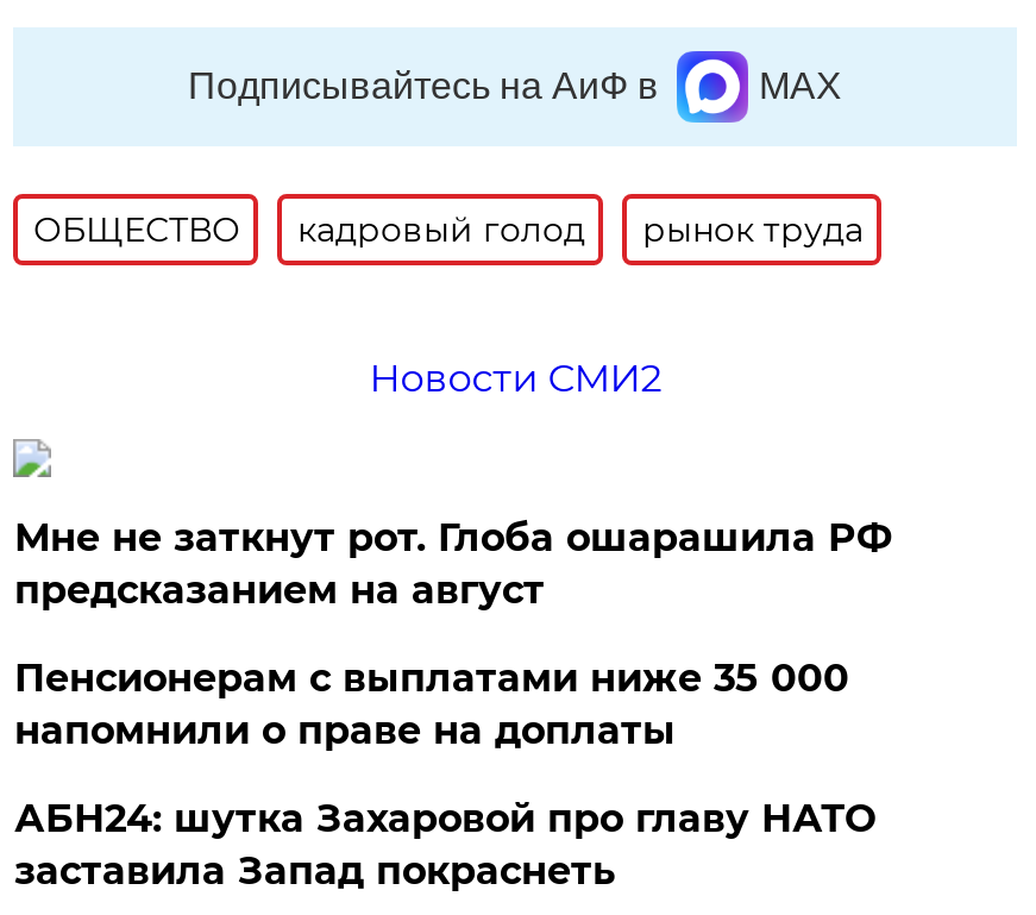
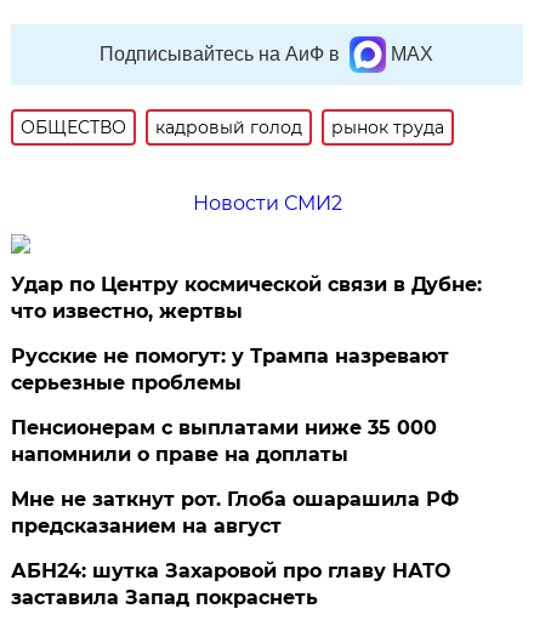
none -> [11,273,482,394] Удар по Центру космической связи в Дубне: | что известно, жертвы | Русские не помогут: у Трампа назревают | серьезные проблемы
moved [14,515,892,613] -> [11,488,459,537]: Мне не заткнут рот. Глоба ошарашила РФ | предсказанием на август

